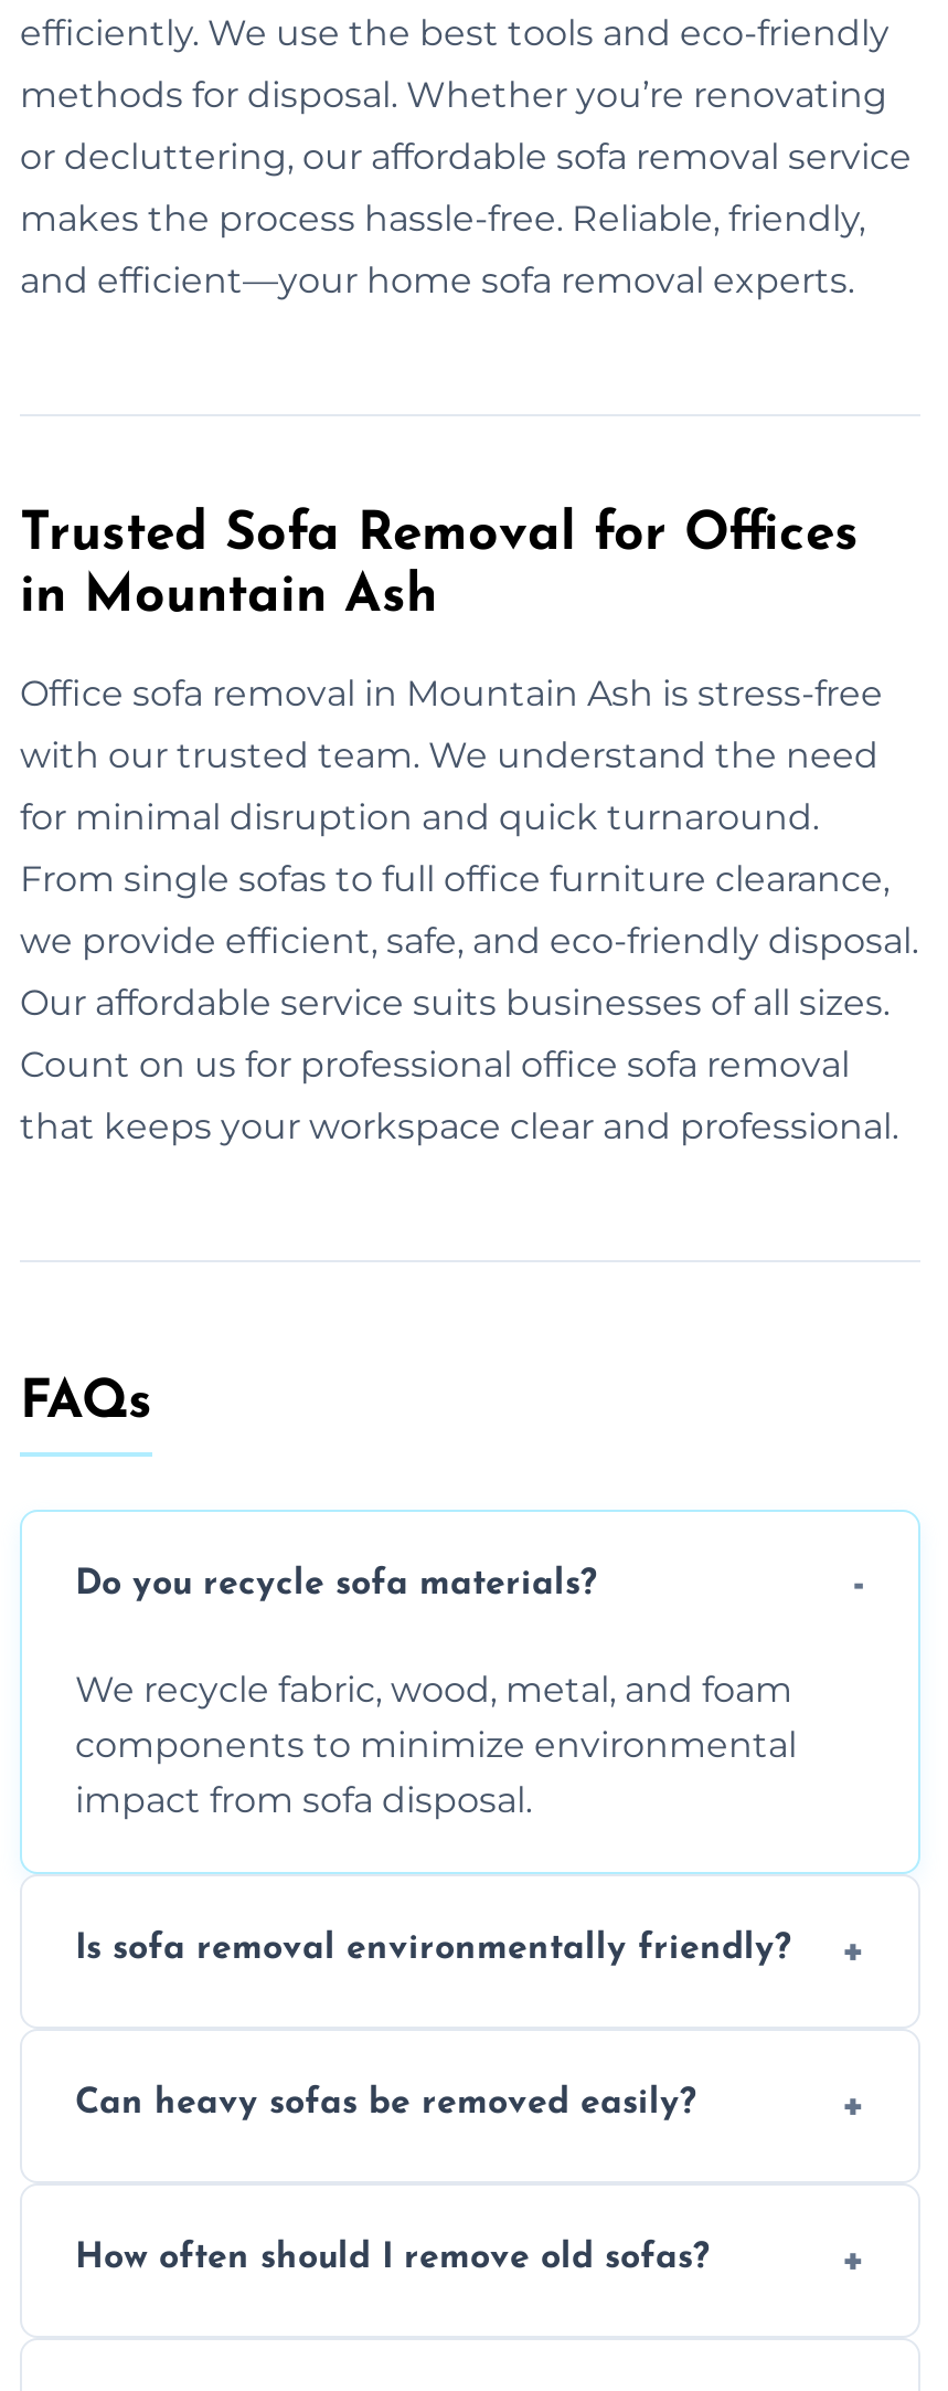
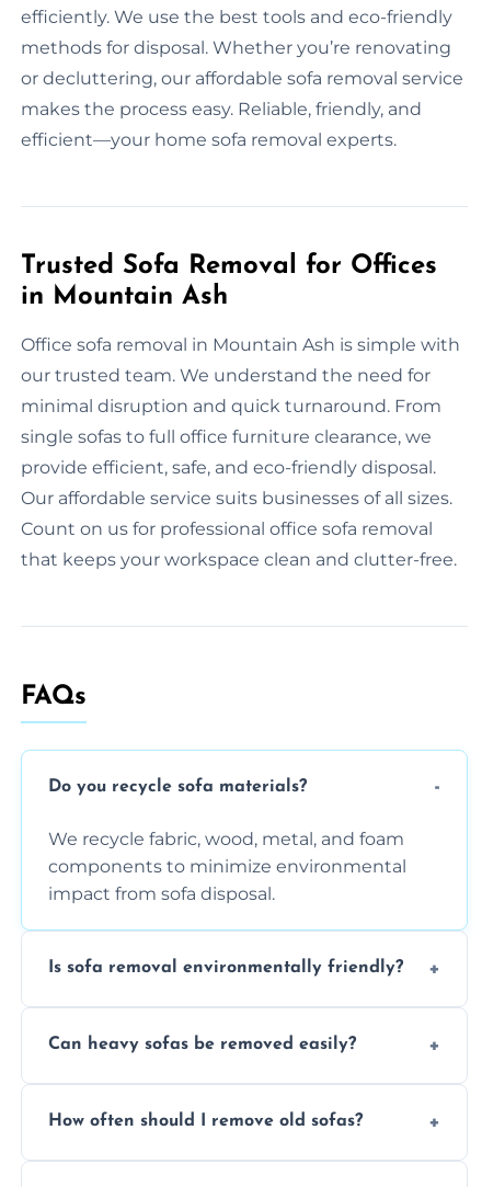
[20,197,865,239] makes the process hassle-free. Reliable, friendly, -> [21,98,422,119] makes the process easy. Reliable, friendly, and
[20,259,854,301] and efficient—your home sofa removal experts. -> [21,129,397,150] efficient—your home sofa removal experts.
[20,672,883,714] Office sofa removal in Mountain Ash is stress-free -> [21,334,460,355] Office sofa removal in Mountain Ash is simple with
[20,734,878,776] with our trusted team. We understand the need -> [21,365,431,385] our trusted team. We understand the need for
[20,796,819,838] for minimal disruption and quick turnaround. -> [21,395,441,416] minimal disruption and quick turnaround. From
[20,857,890,899] From single sofas to full office furniture clearance, -> [21,426,432,447] single sofas to full office furniture clearance, we
[20,919,918,961] we provide efficient, safe, and eco-friendly disposal. -> [21,457,436,478] provide efficient, safe, and eco-friendly disposal.
[20,1105,898,1147] that keeps your workspace clear and professional. -> [21,549,457,570] that keeps your workspace clean and clutter-free.

